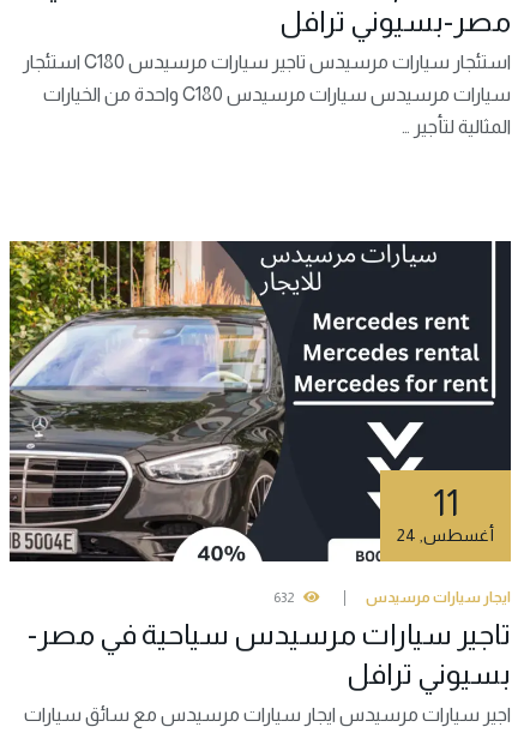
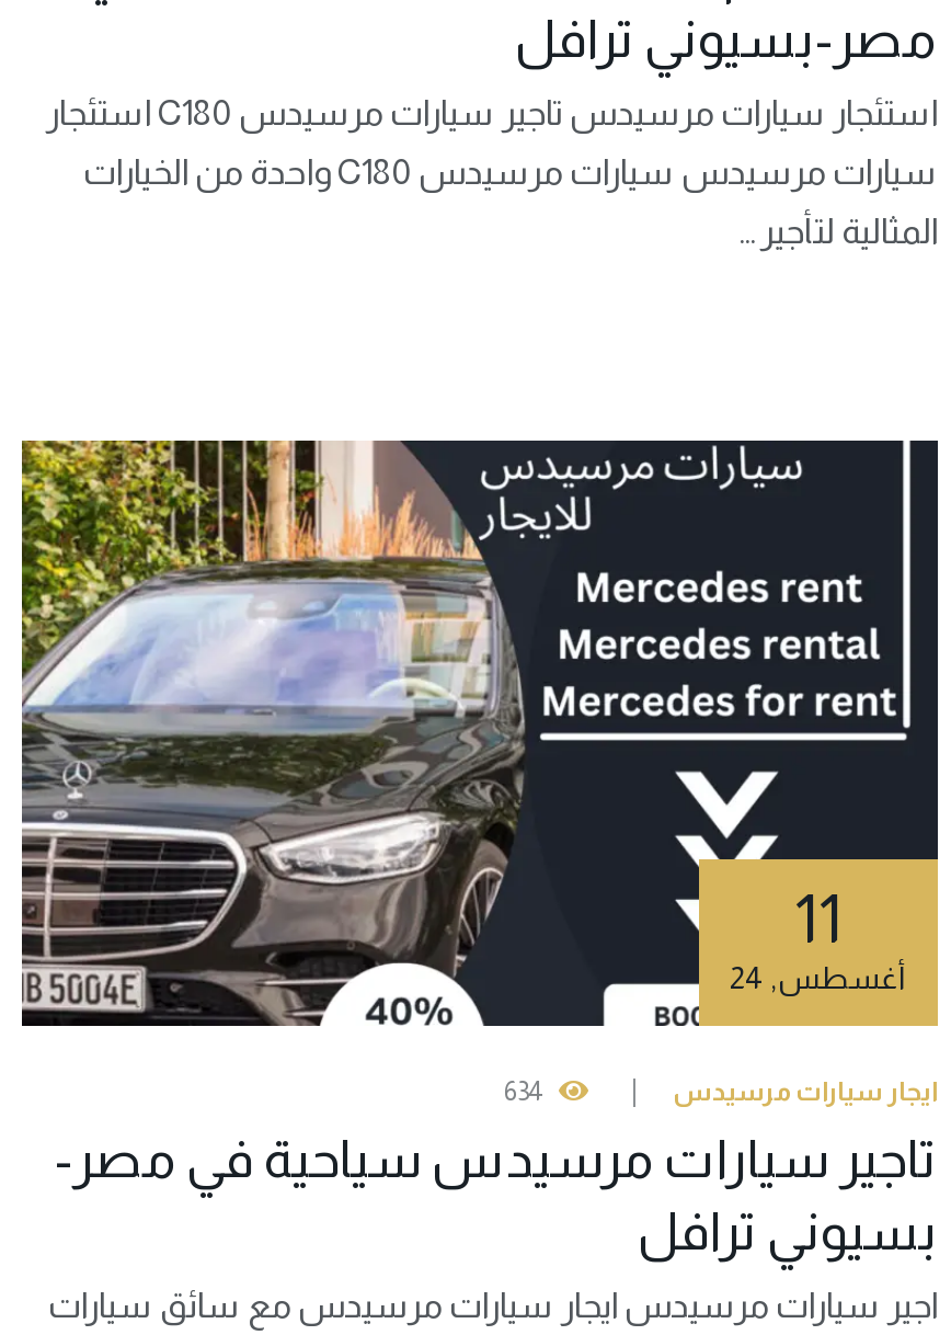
[273,589,294,606] 632 -> [504,1076,541,1107] 634

